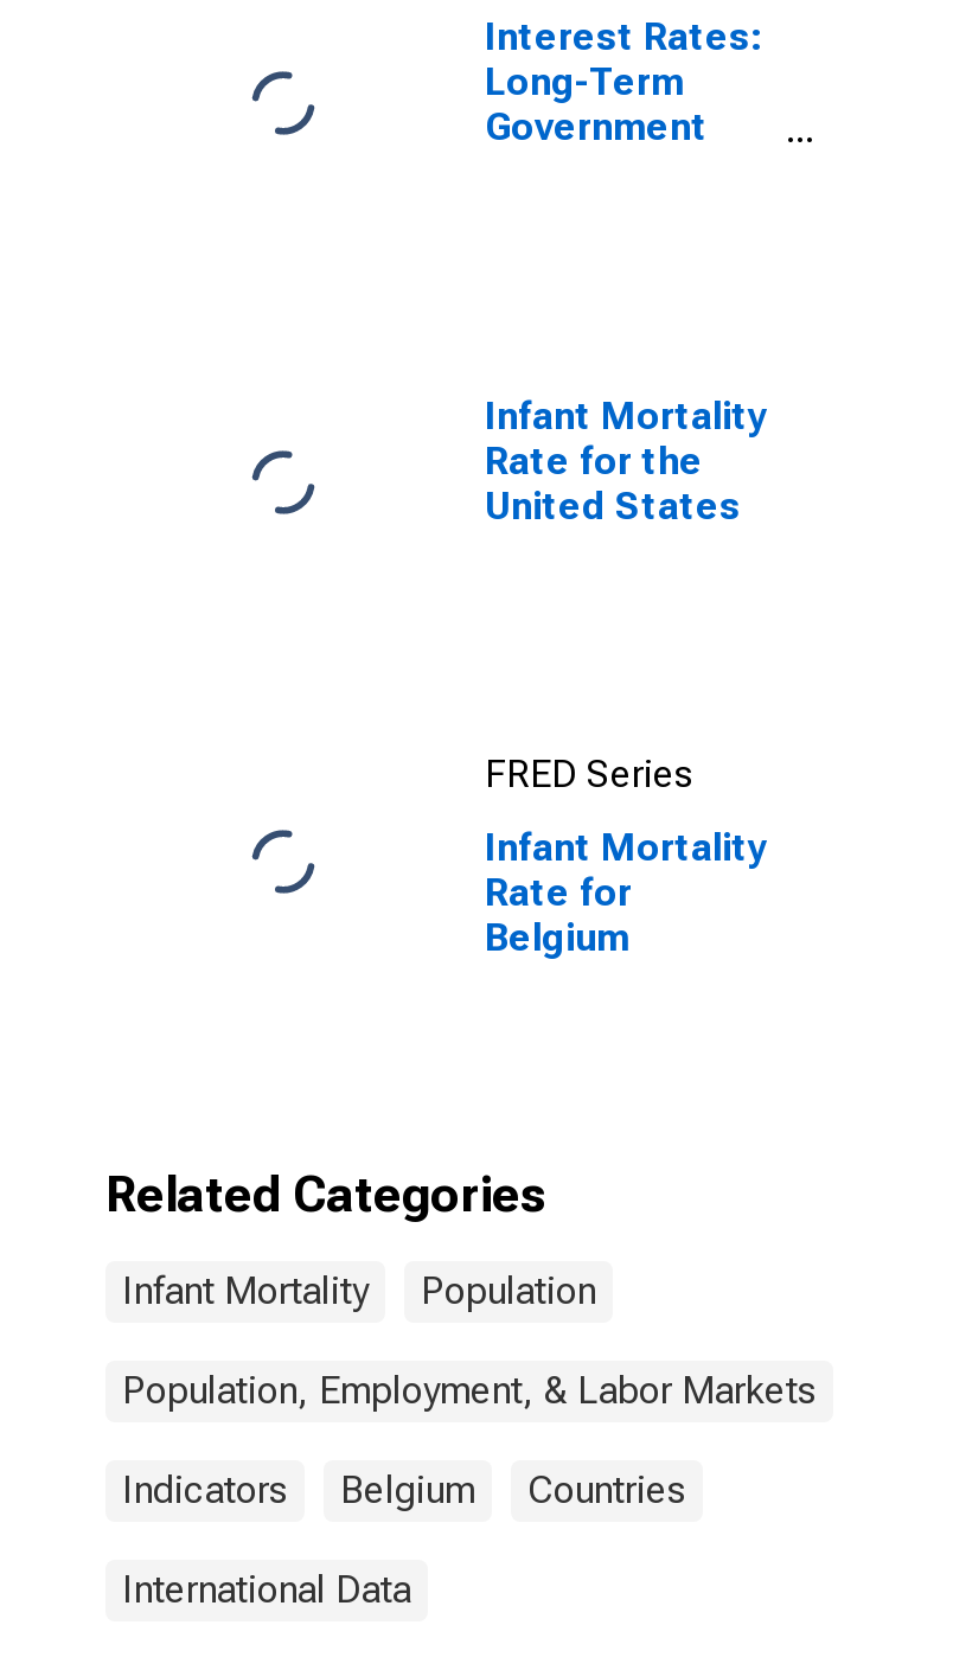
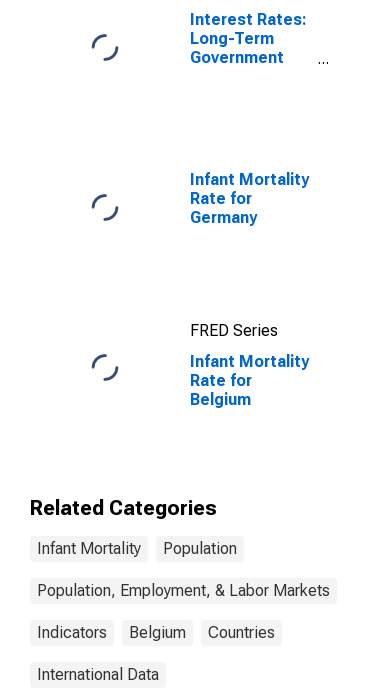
[485,439,741,529] Rate for the | United States -> [190,189,257,227] Rate for | Germany

